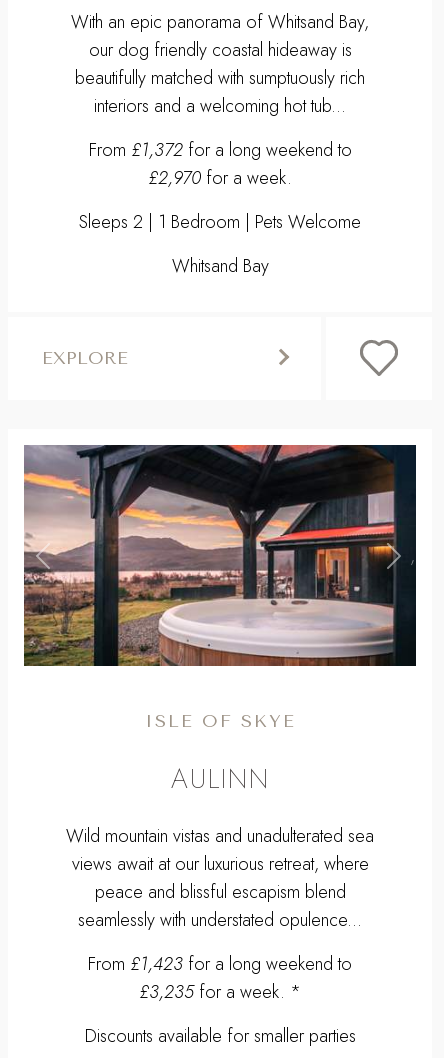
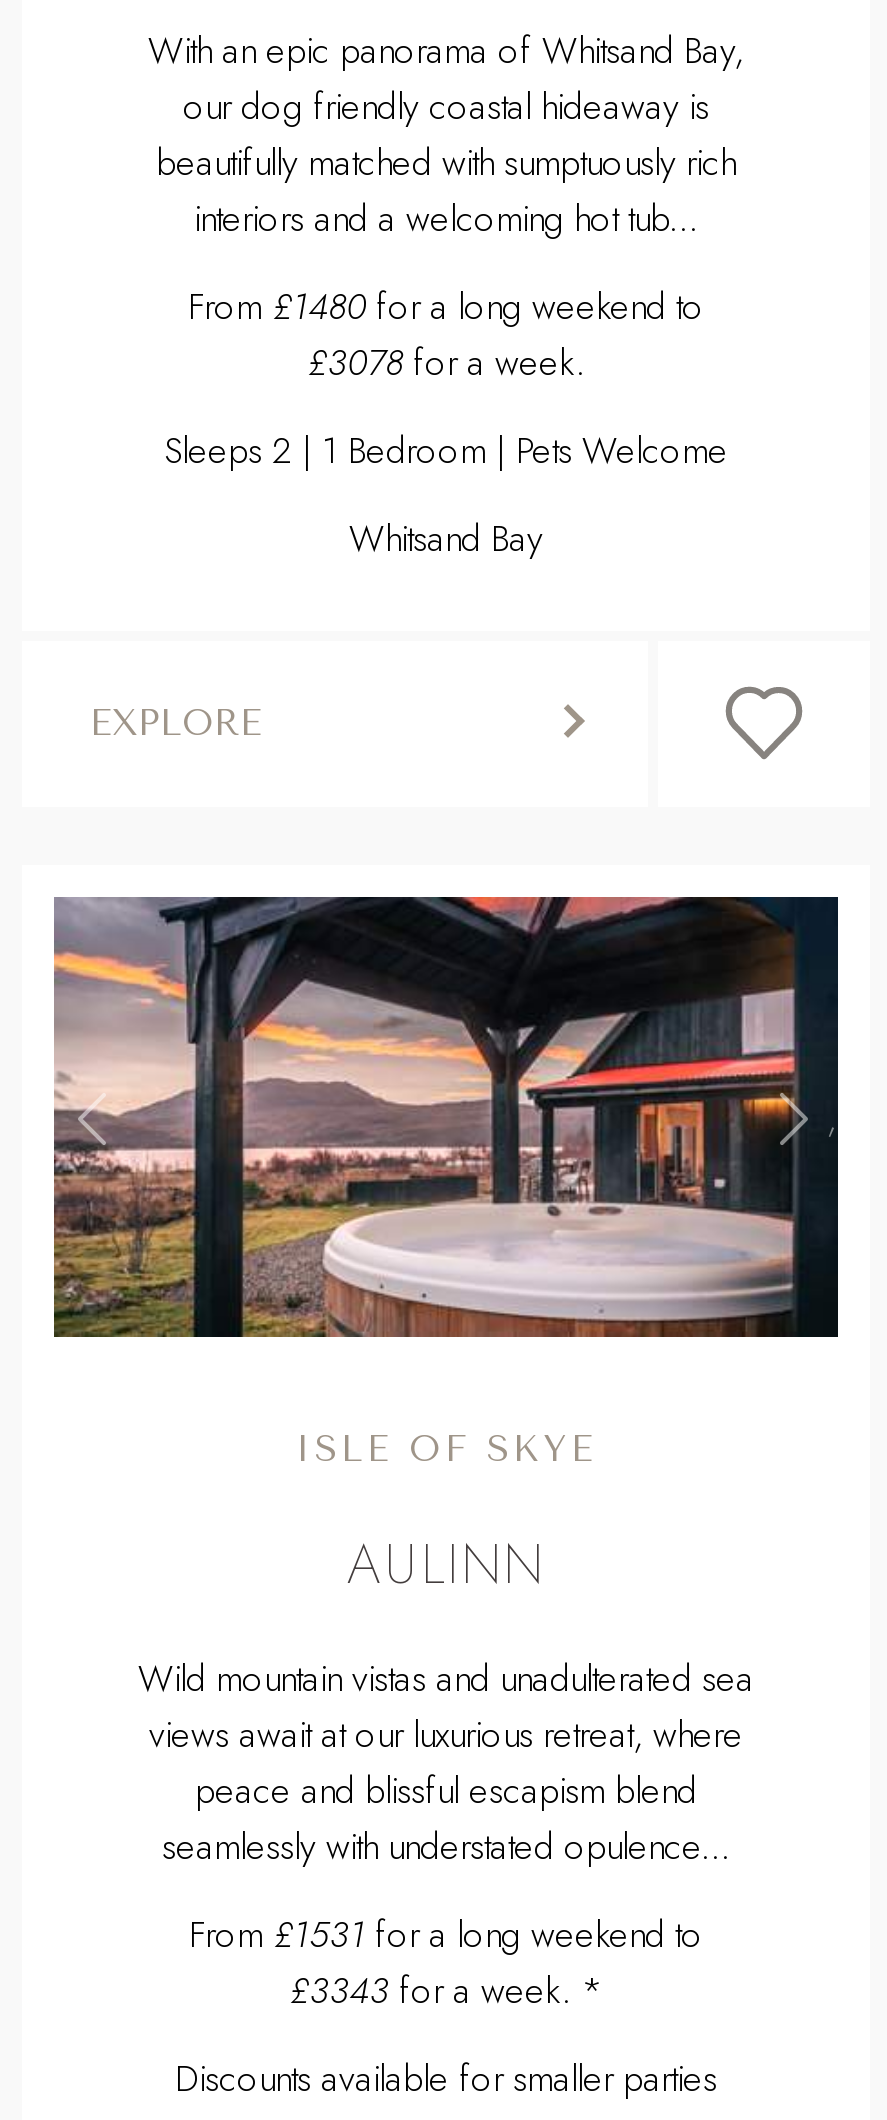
[88,137,351,163] From £1,372 for a long weekend to -> [188,282,704,334] From £1480 for a long weekend to
[148,165,292,191] £2,970 for a week. -> [307,338,585,390] £3078 for a week.
[88,951,352,977] From £1,423 for a long weekend to -> [189,1909,703,1961] From £1531 for a long weekend to
[139,979,301,1005] £3,235 for a week. * -> [289,1965,603,2017] £3343 for a week. *

